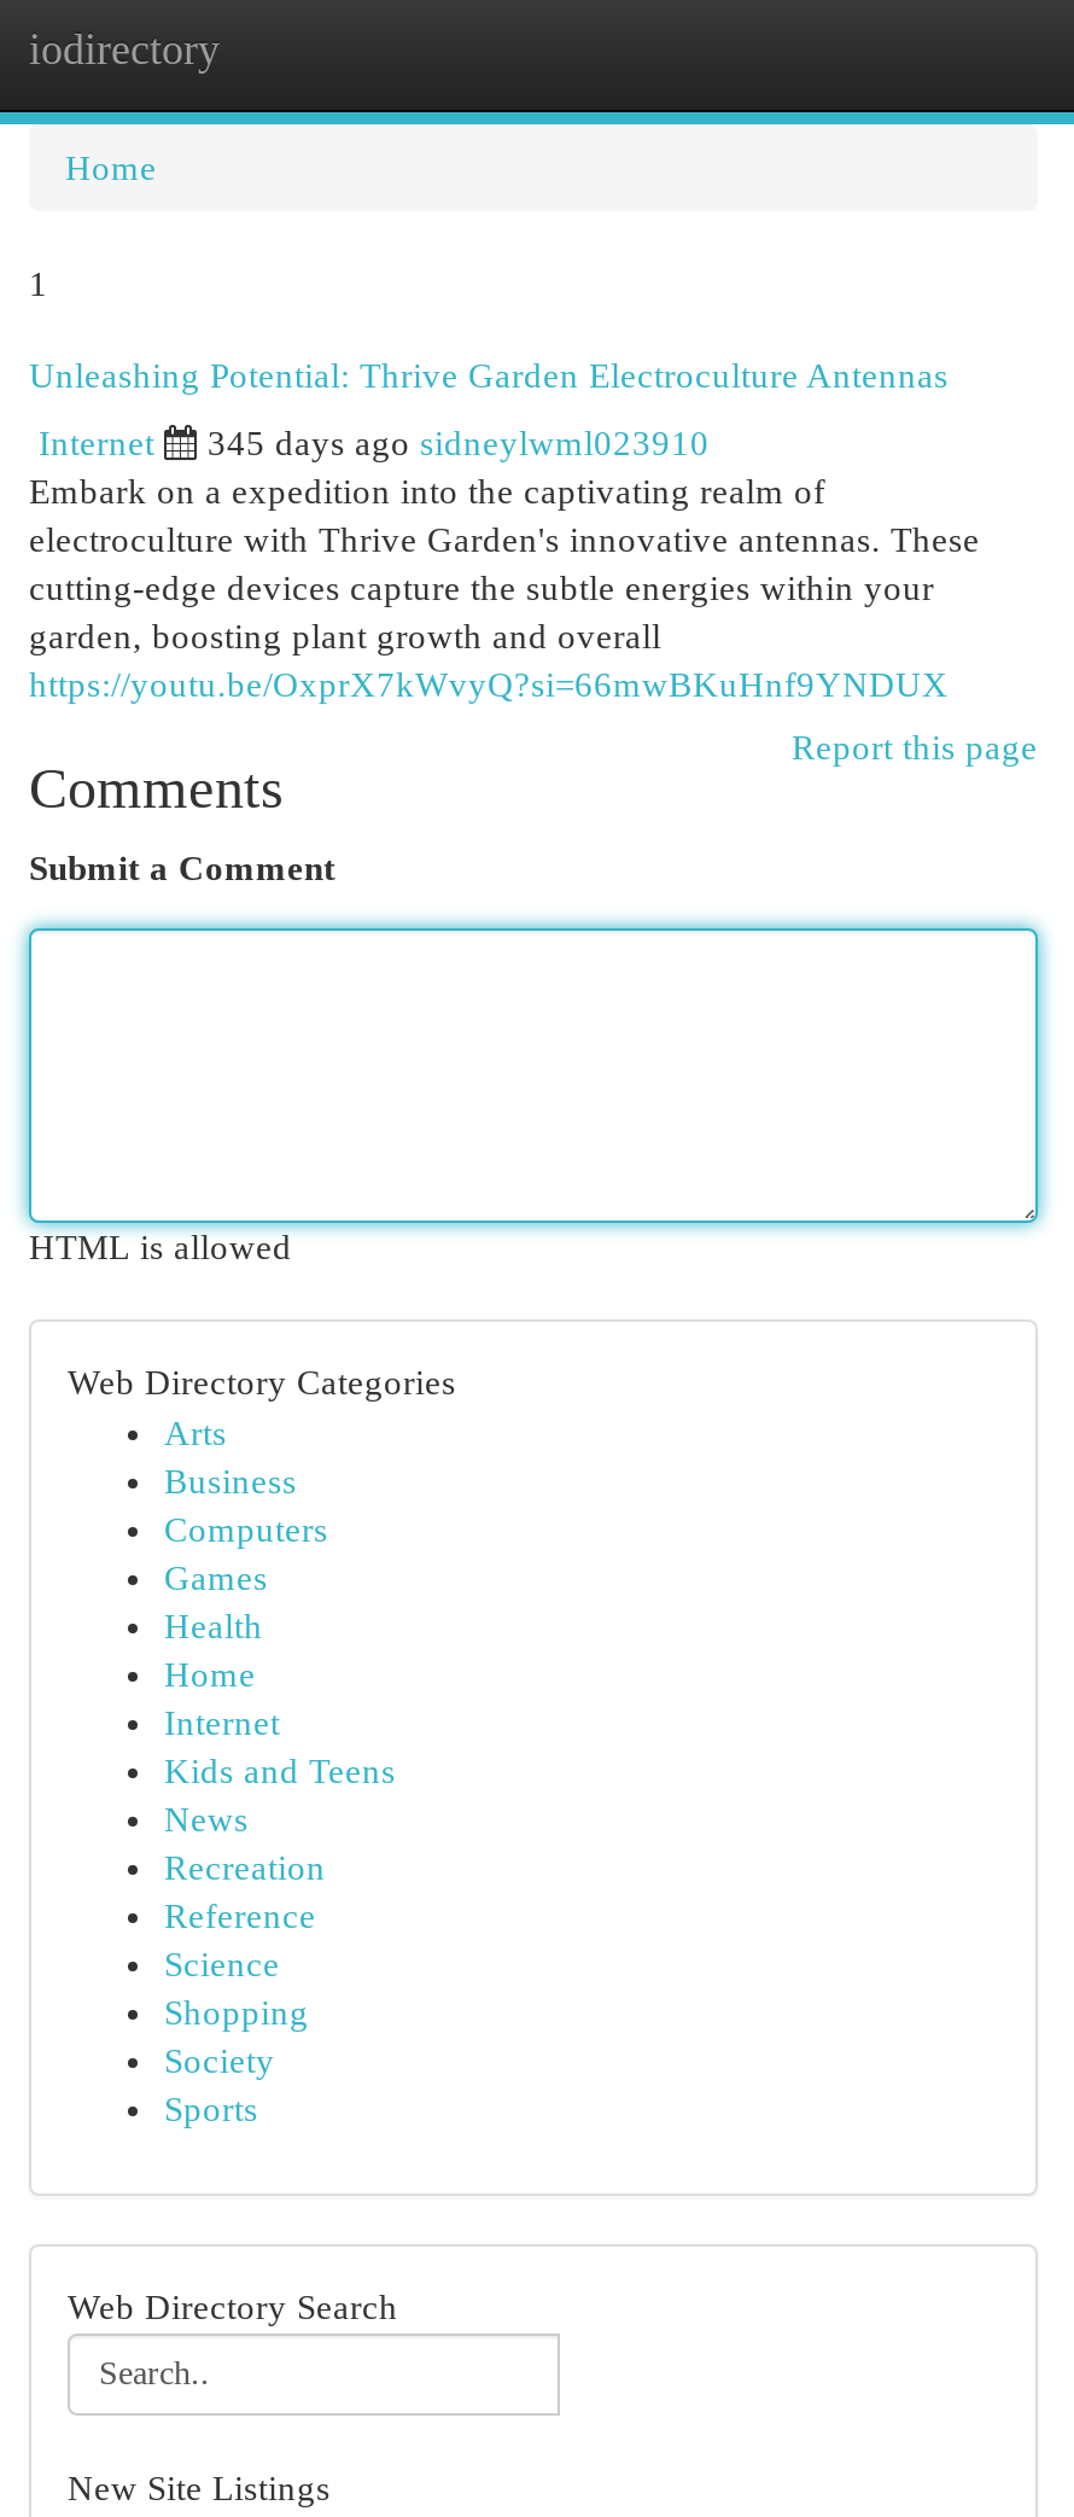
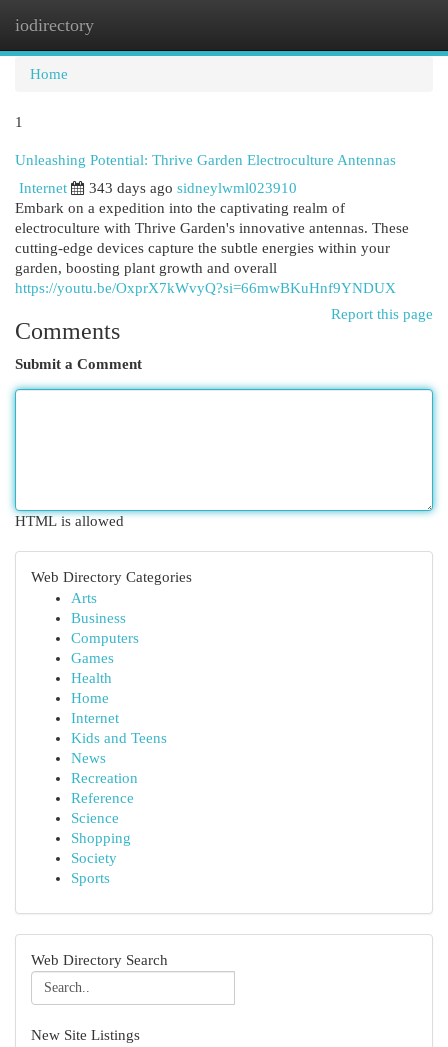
[208,424,710,462] 345 days ago sidneylwml023910 -> [89,180,297,196] 343 days ago sidneylwml023910

